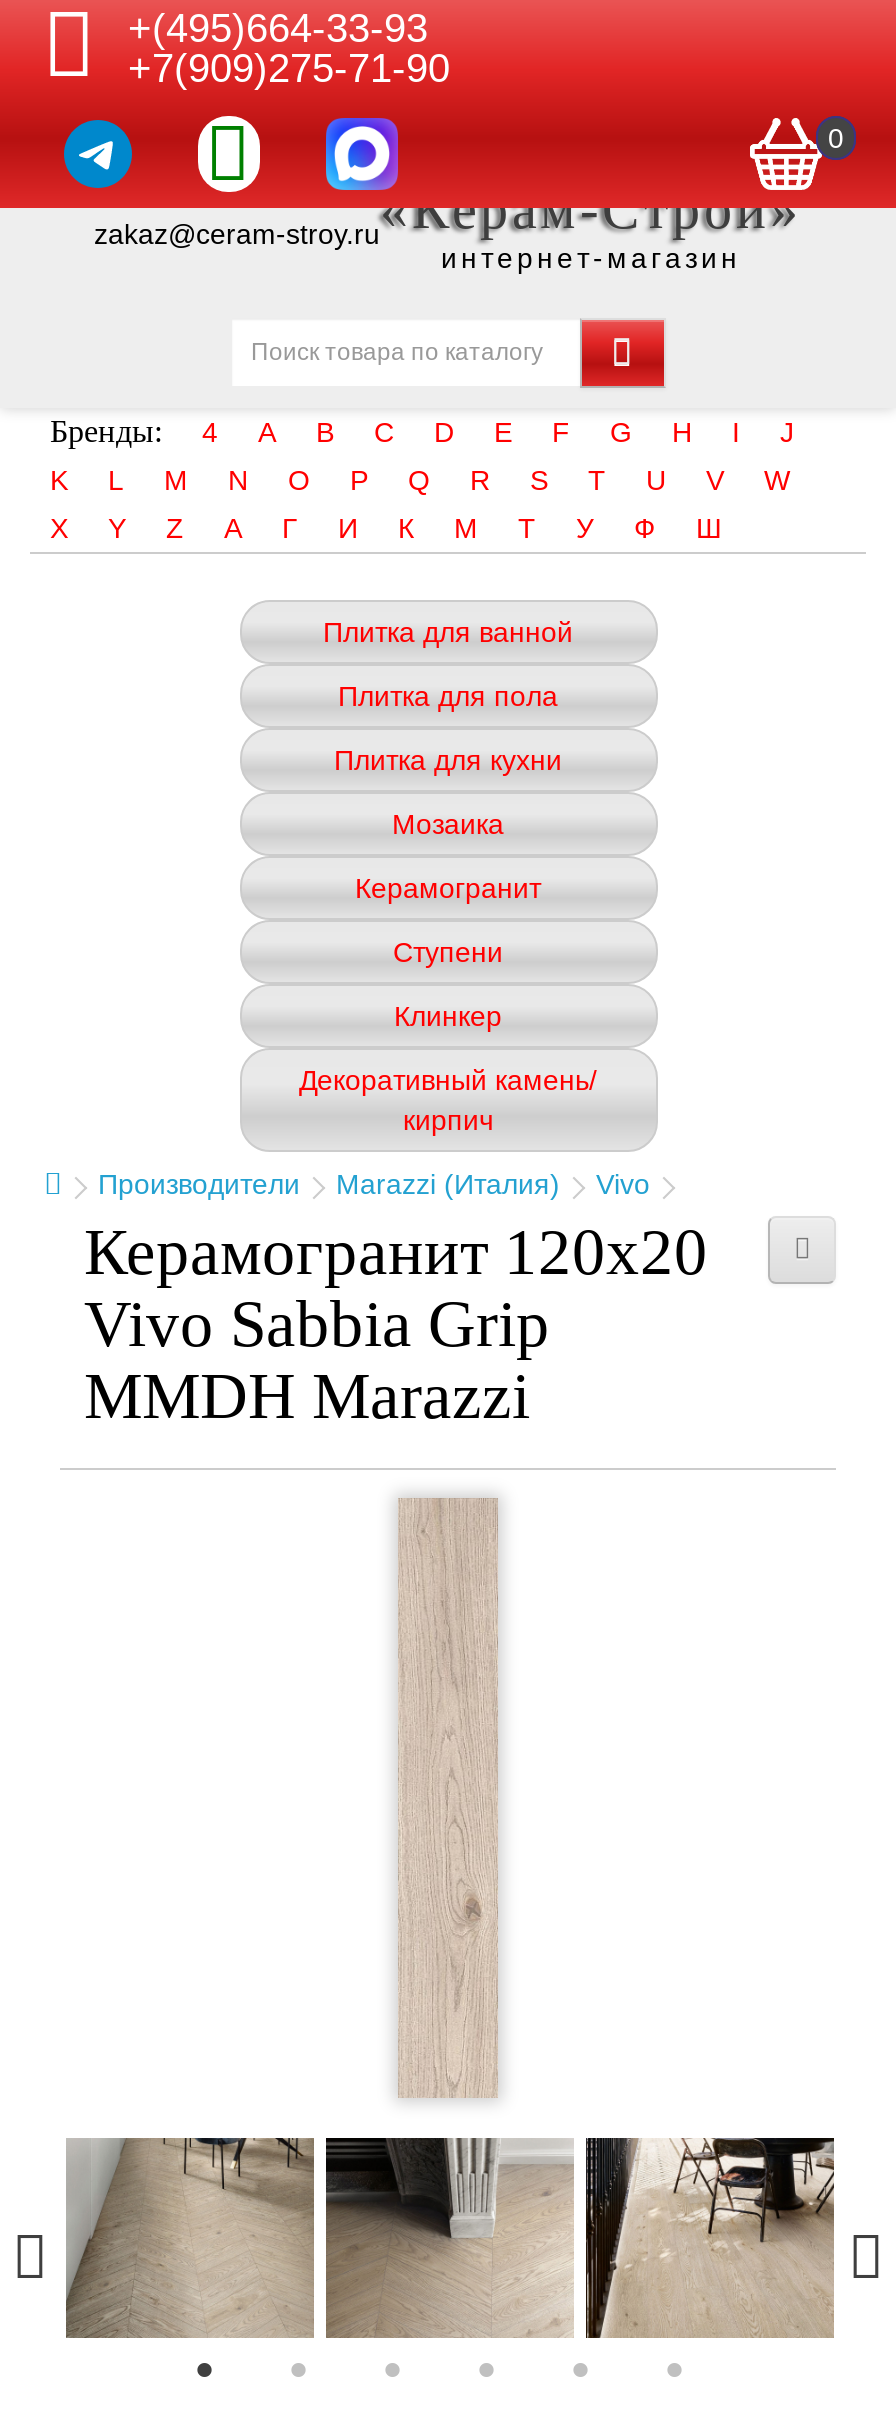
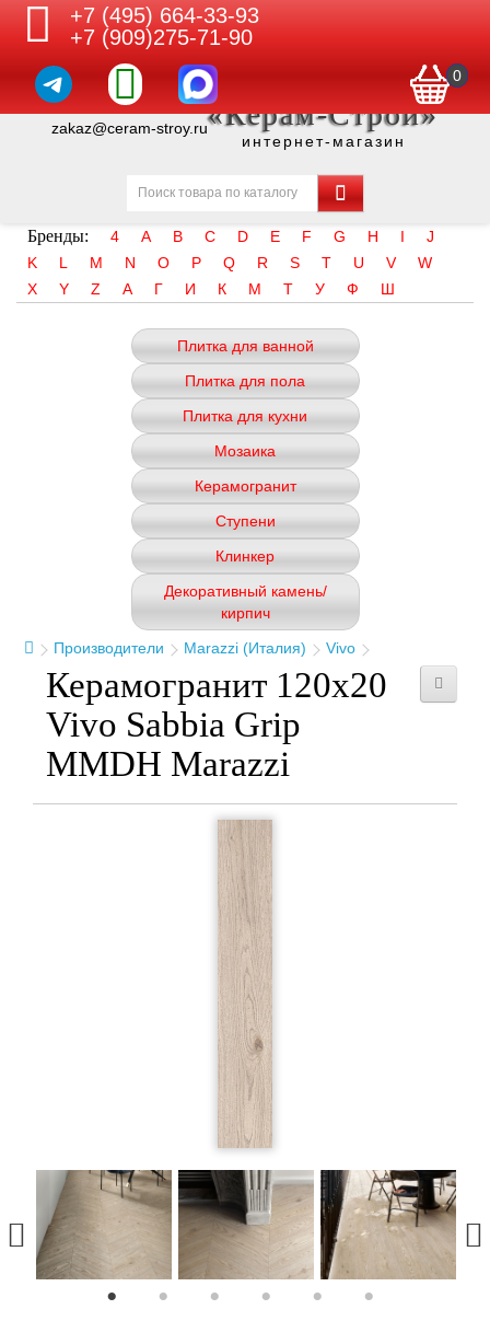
[128,5,450,89] +(495)664-33-93 | +7(909)275-71-90 -> [70,3,259,49] +7 (495) 664-33-93 | +7 (909)275-71-90

